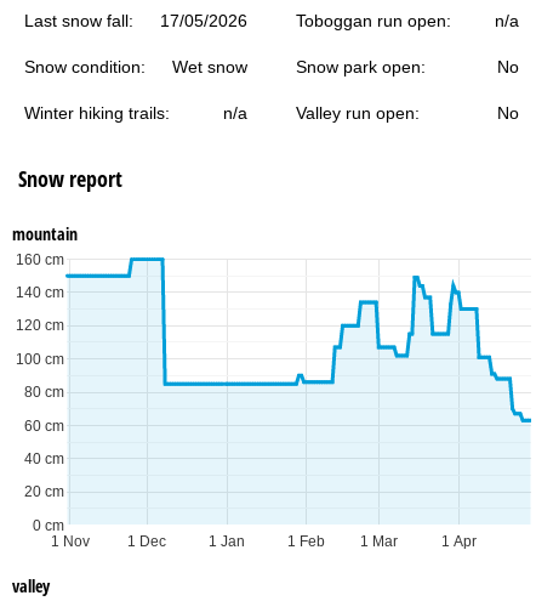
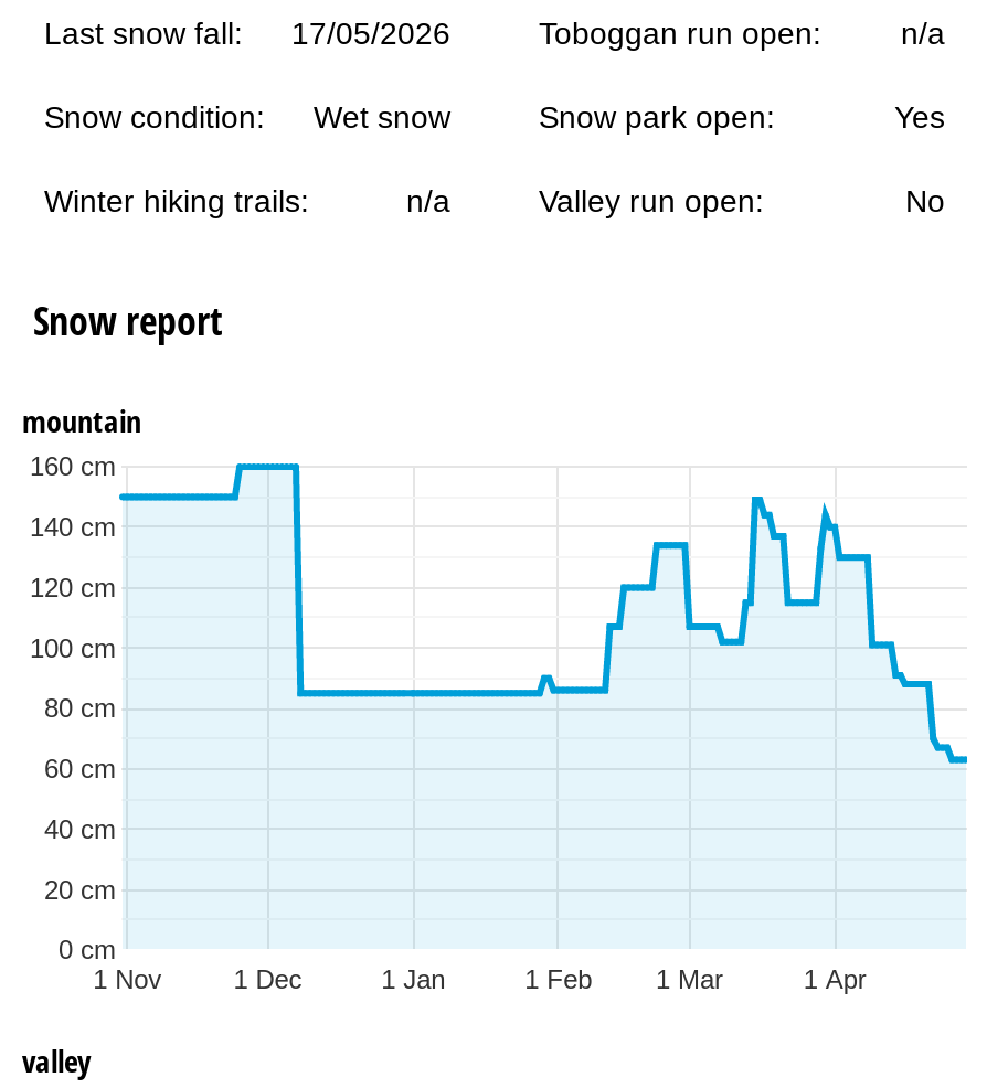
[497,57,519,76] No -> [894,99,945,134] Yes

